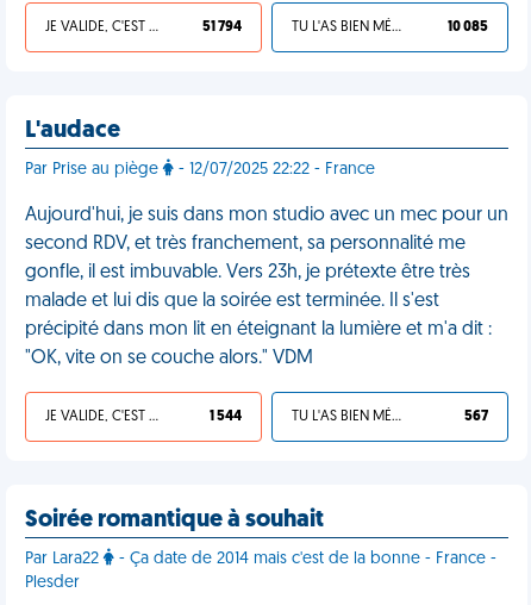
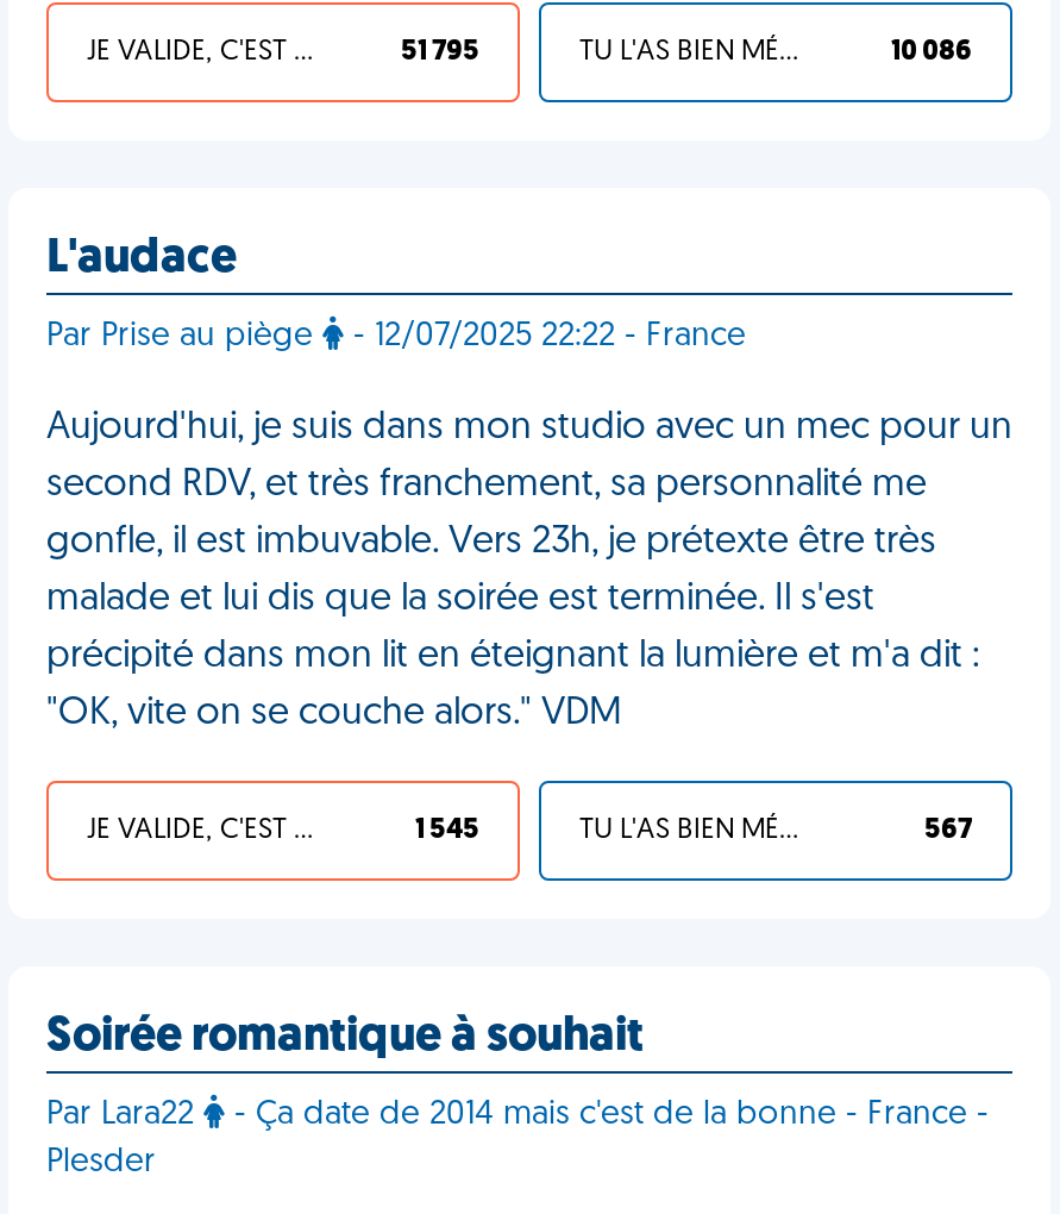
[202,20,242,35] 51 794 -> [401,38,479,67] 51 795
[448,20,488,35] 10 085 -> [891,38,972,67] 10 086
[210,410,242,424] 1 544 -> [415,816,479,845] 1 545

